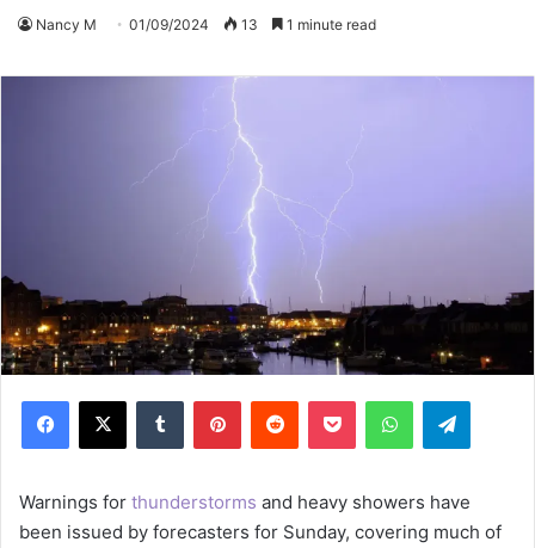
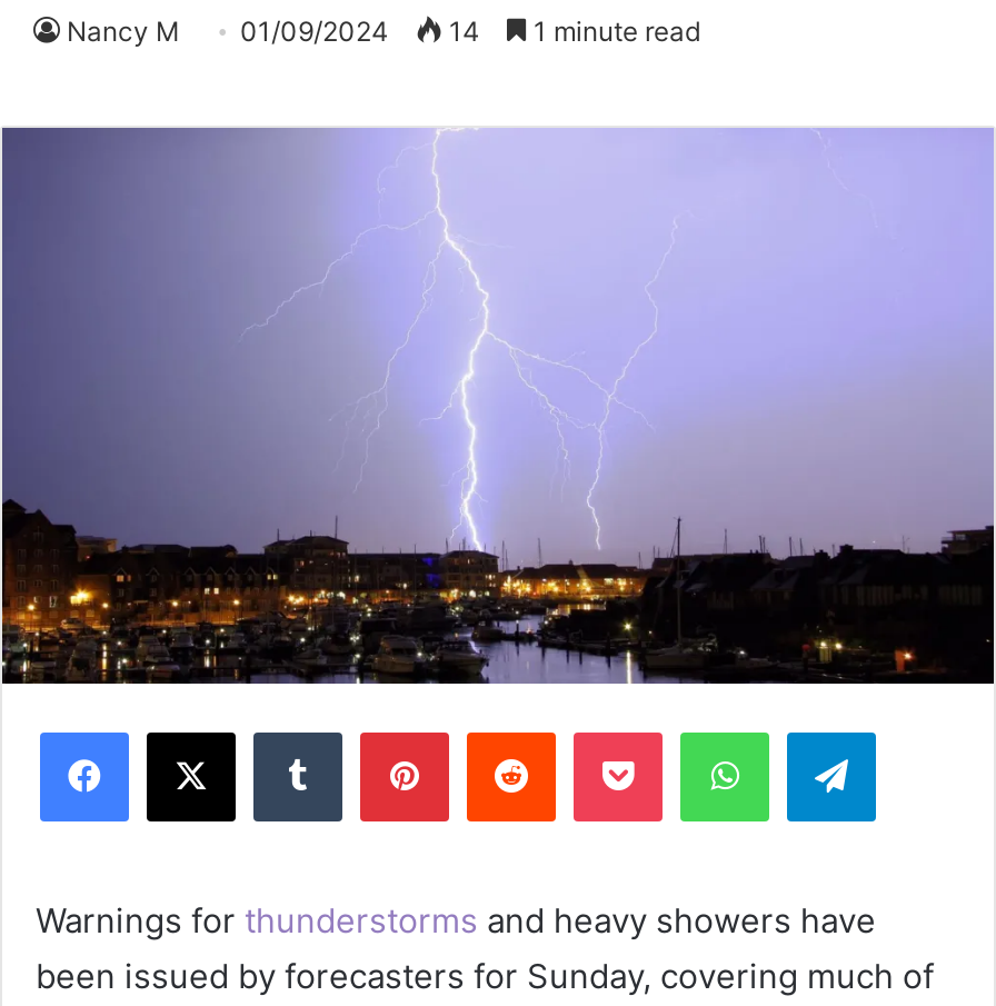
[36,16,376,33] Nancy M 01/09/2024 13 1 minute read -> [67,14,700,48] Nancy M 01/09/2024 14 1 minute read

